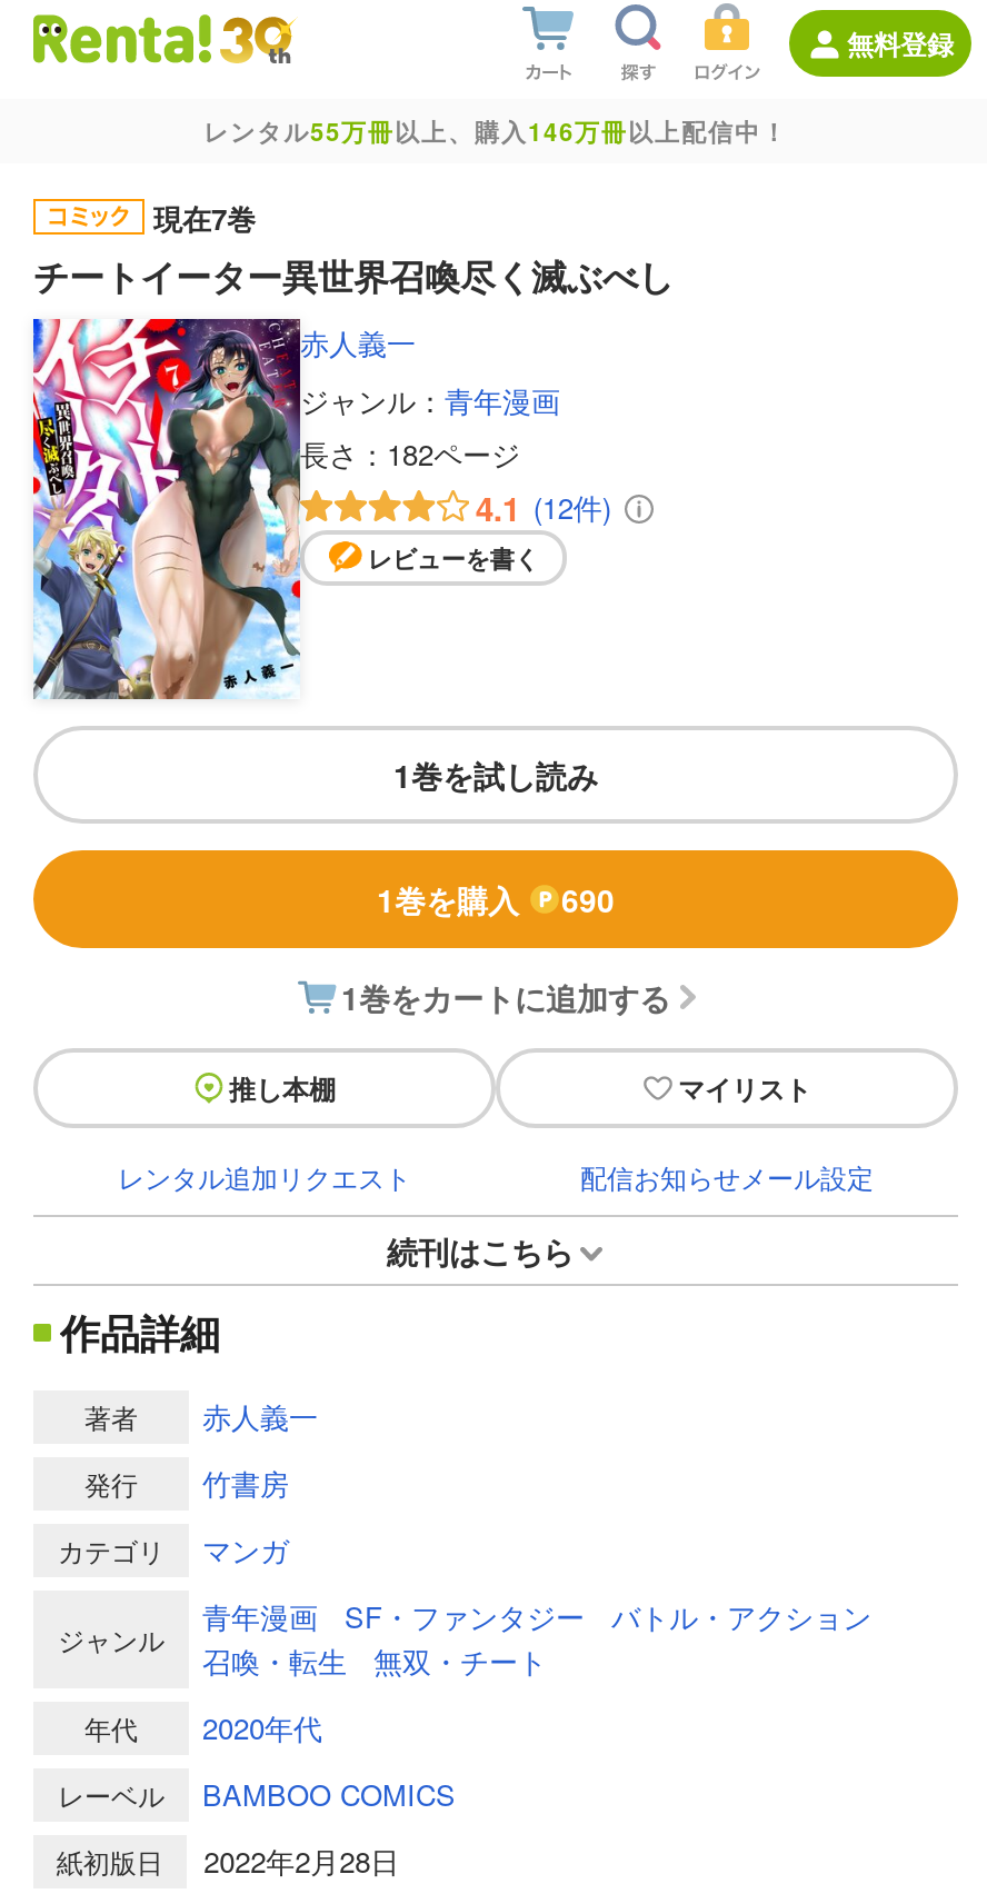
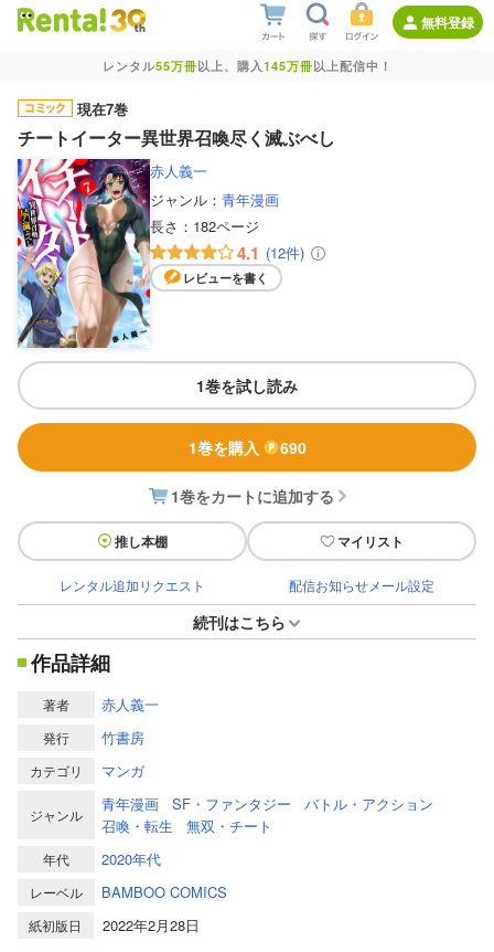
[203,114,788,148] レンタル55万冊以上、購入146万冊以上配信中！ -> [102,57,392,74] レンタル55万冊以上、購入145万冊以上配信中！

